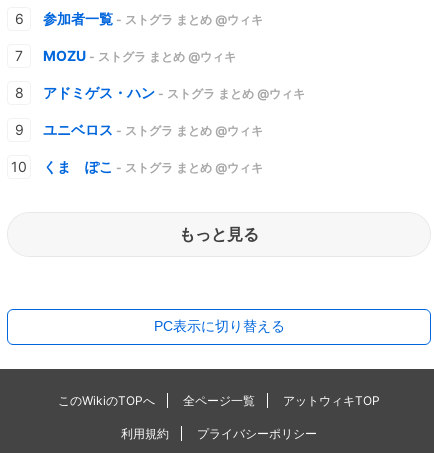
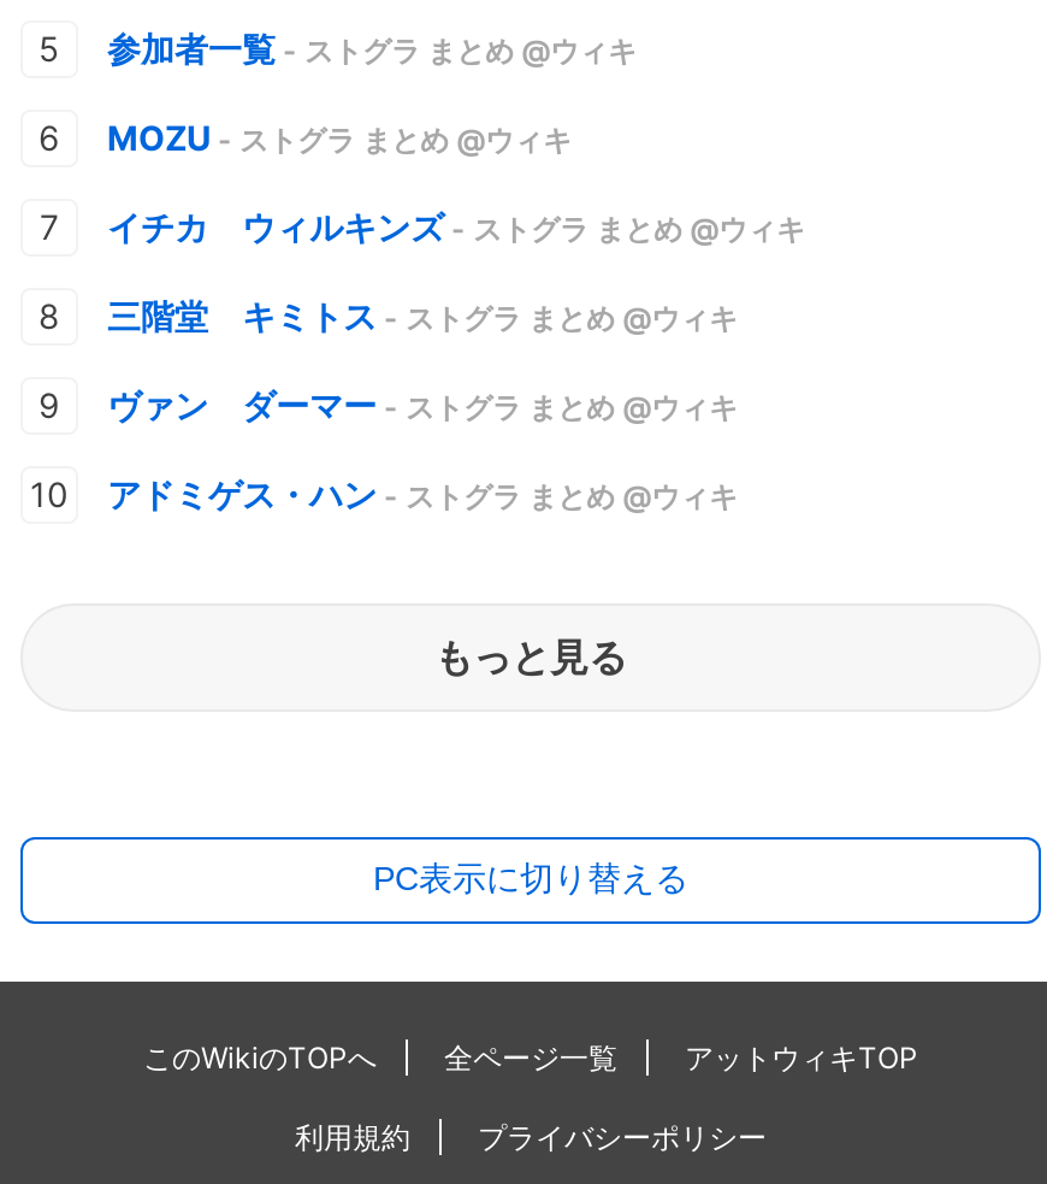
none -> [107,205,805,424] イチカ ウィルキンズ- ストグラ まとめ @ウィキ | 三階堂 キミトス- ストグラ まとめ @ウィキ | ヴァン ダーマー- ストグラ まとめ @ウィキ
moved [43,84,305,101] -> [107,472,738,513]: アドミゲス・ハン- ストグラ まとめ @ウィキ
[43,121,263,175] ユニベロス- ストグラ まとめ @ウィキ | くま ぽこ- ストグラ まとめ @ウィキ -> none

